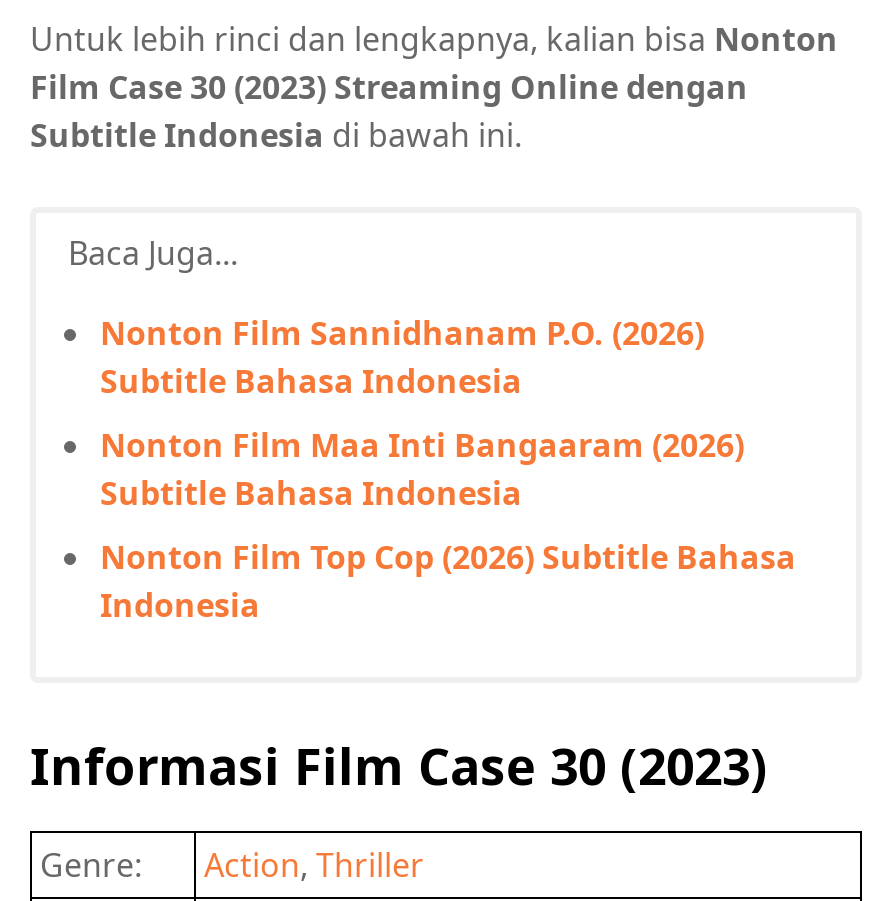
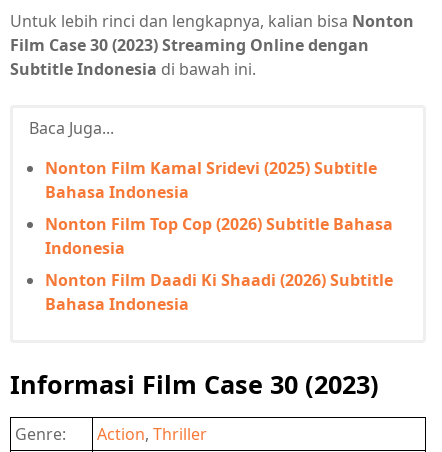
[100,311,744,515] Nonton Film Sannidhanam P.O. (2026) | Subtitle Bahasa Indonesia | Nonton Film Maa Inti Bangaaram (2026) | Subtitle Bahasa Indonesia -> [45,157,377,203] Nonton Film Kamal Sridevi (2025) Subtitle | Bahasa Indonesia
moved [100,535,796,627] -> [45,213,393,259]: Nonton Film Top Cop (2026) Subtitle Bahasa | Indonesia
none -> [45,269,393,315] Nonton Film Daadi Ki Shaadi (2026) Subtitle | Bahasa Indonesia

